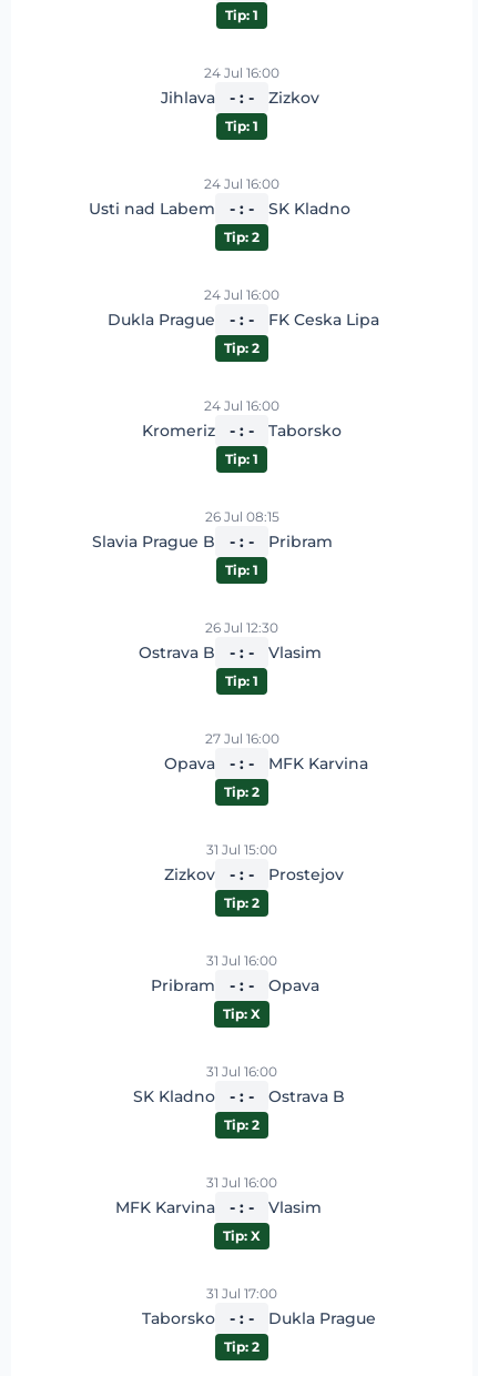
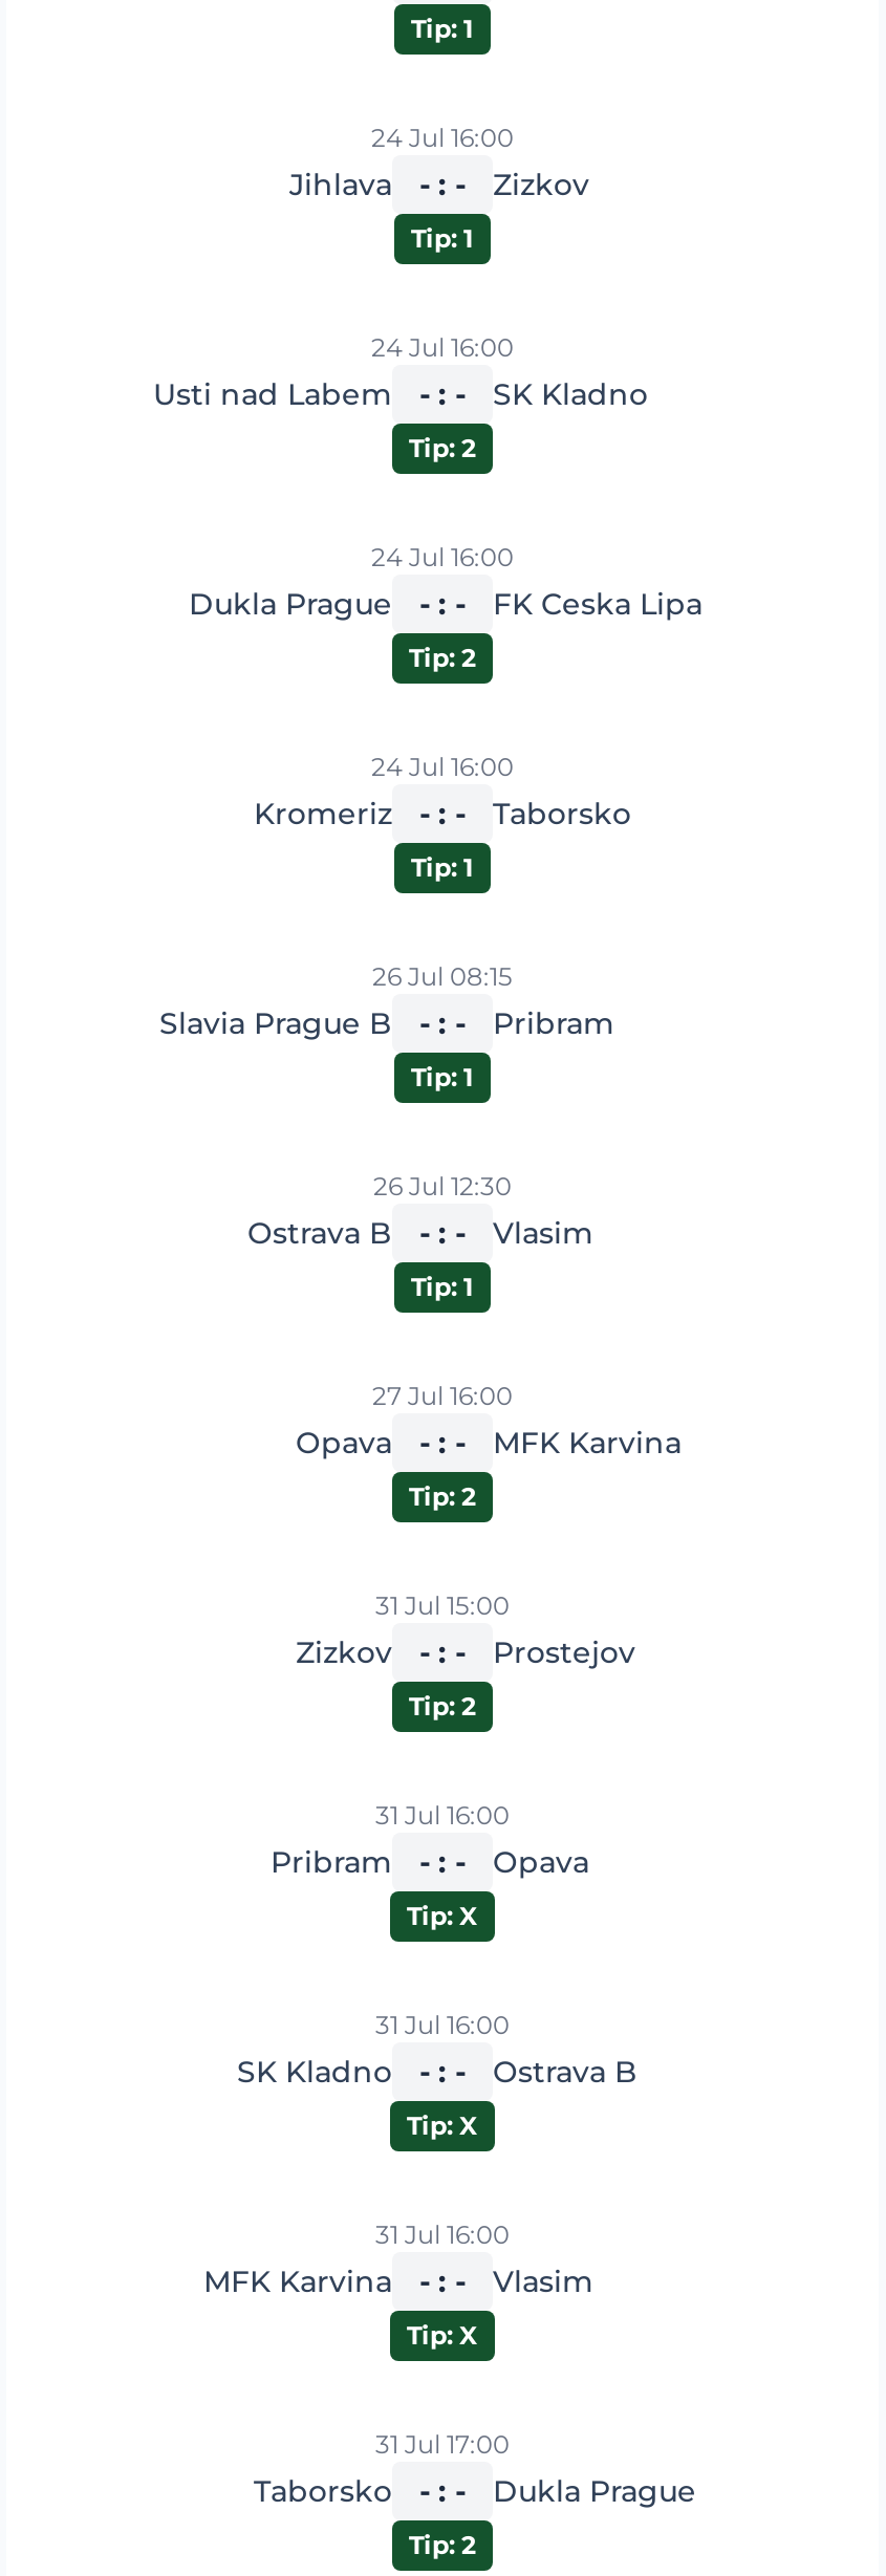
[224,1116,260,1133] Tip: 2 -> [407,2109,478,2141] Tip: X

